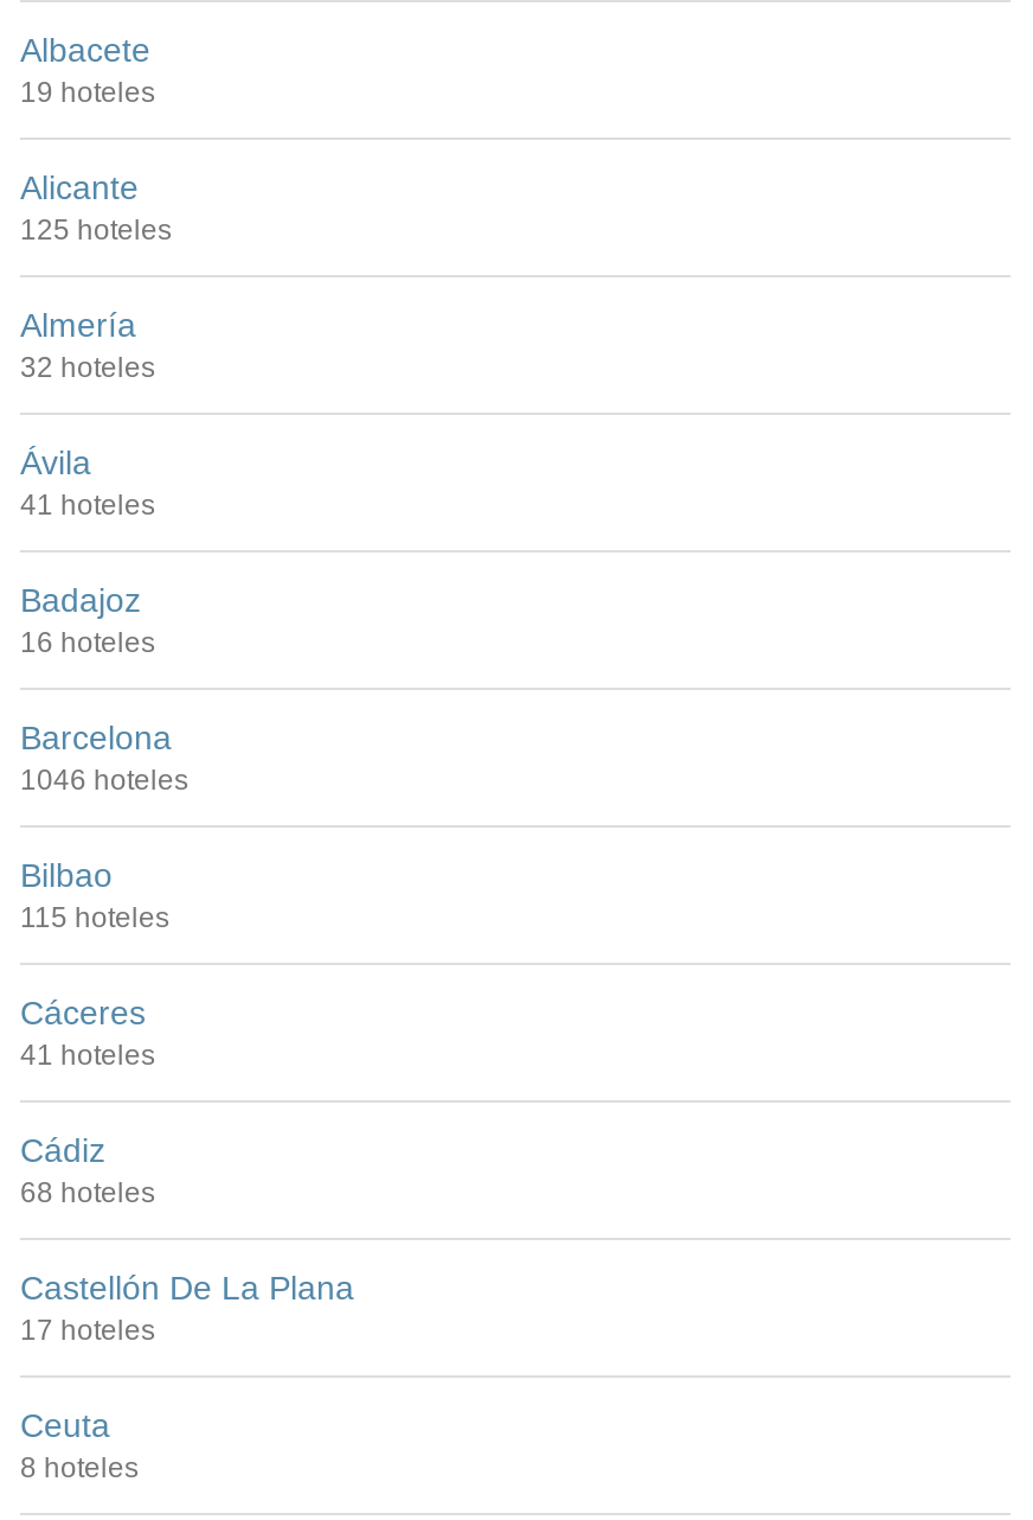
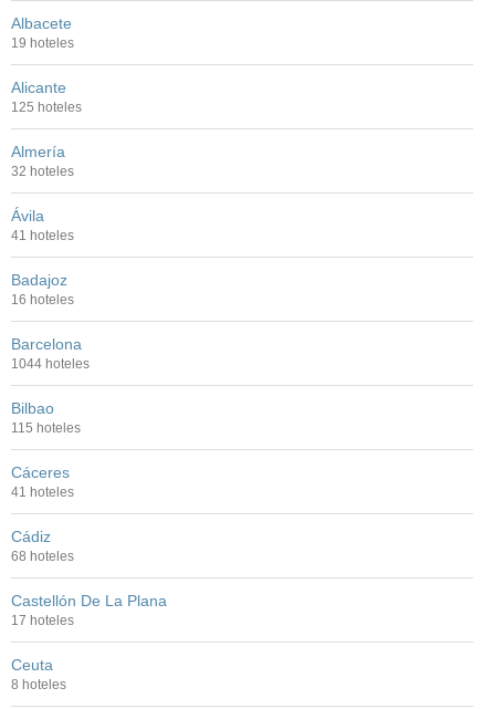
[20,764,188,797] 1046 hoteles -> [11,356,90,372] 1044 hoteles

